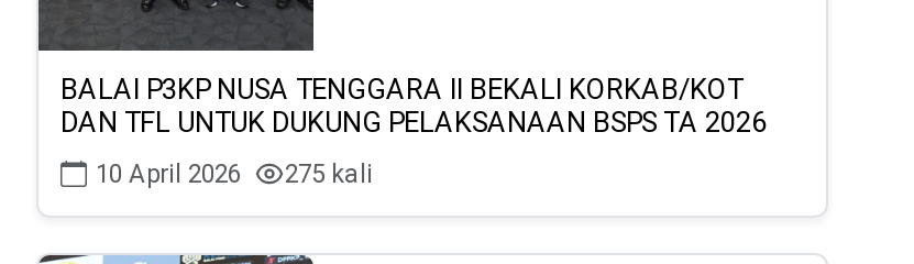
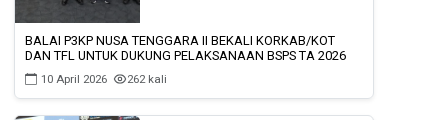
[96,158,373,189] 10 April 2026 275 kali -> [41,72,167,86] 10 April 2026 262 kali

